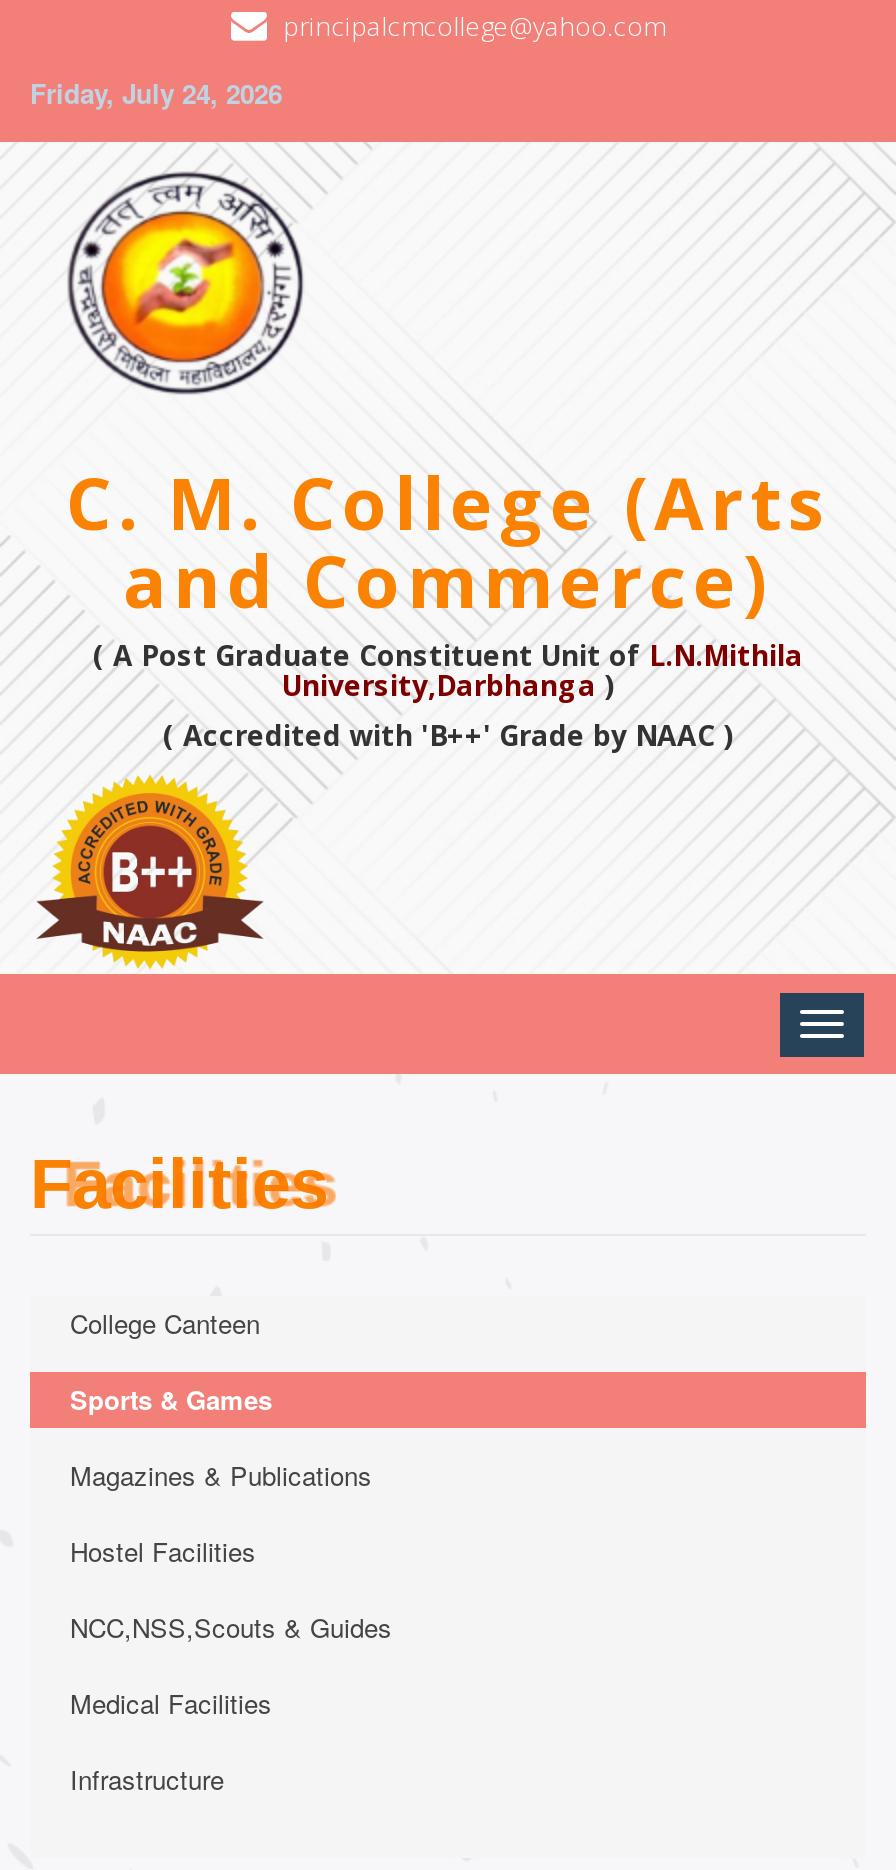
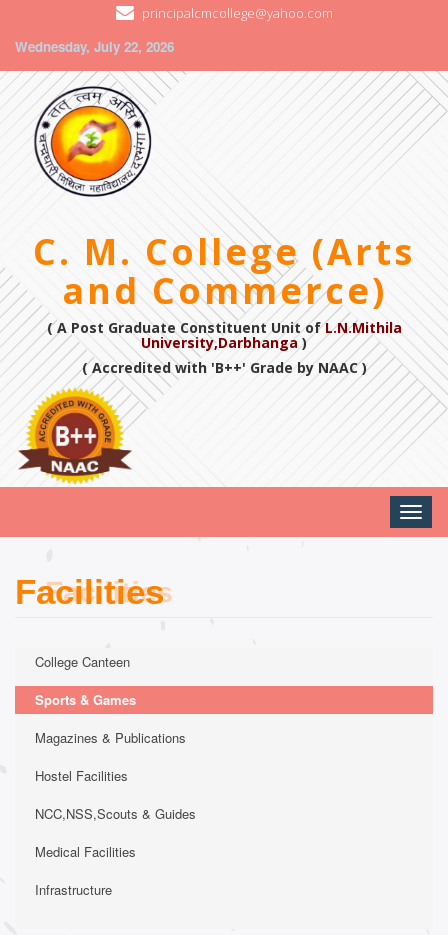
[30,74,282,112] Friday, July 24, 2026 -> [15,37,174,56] Wednesday, July 22, 2026

